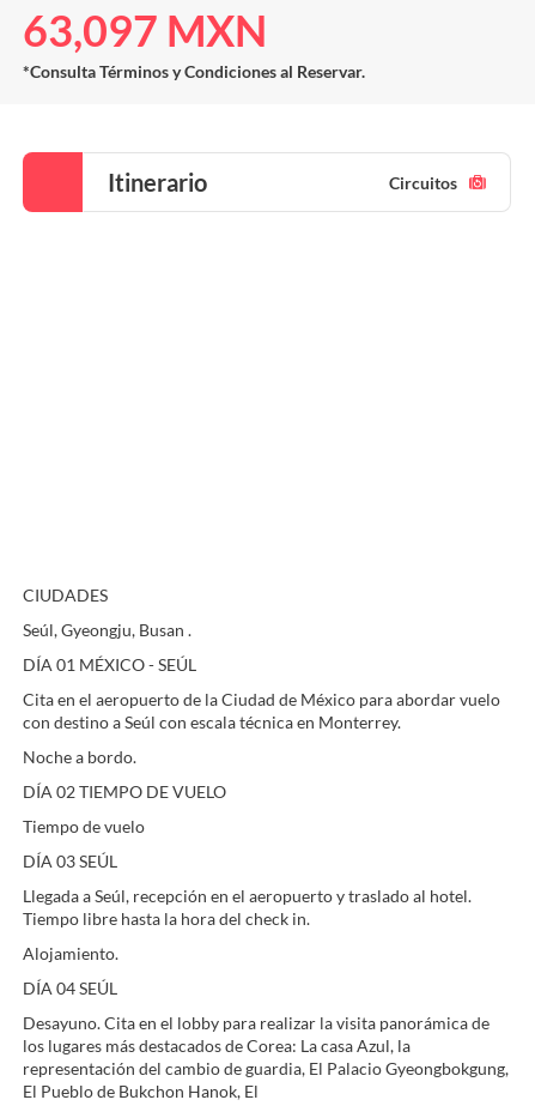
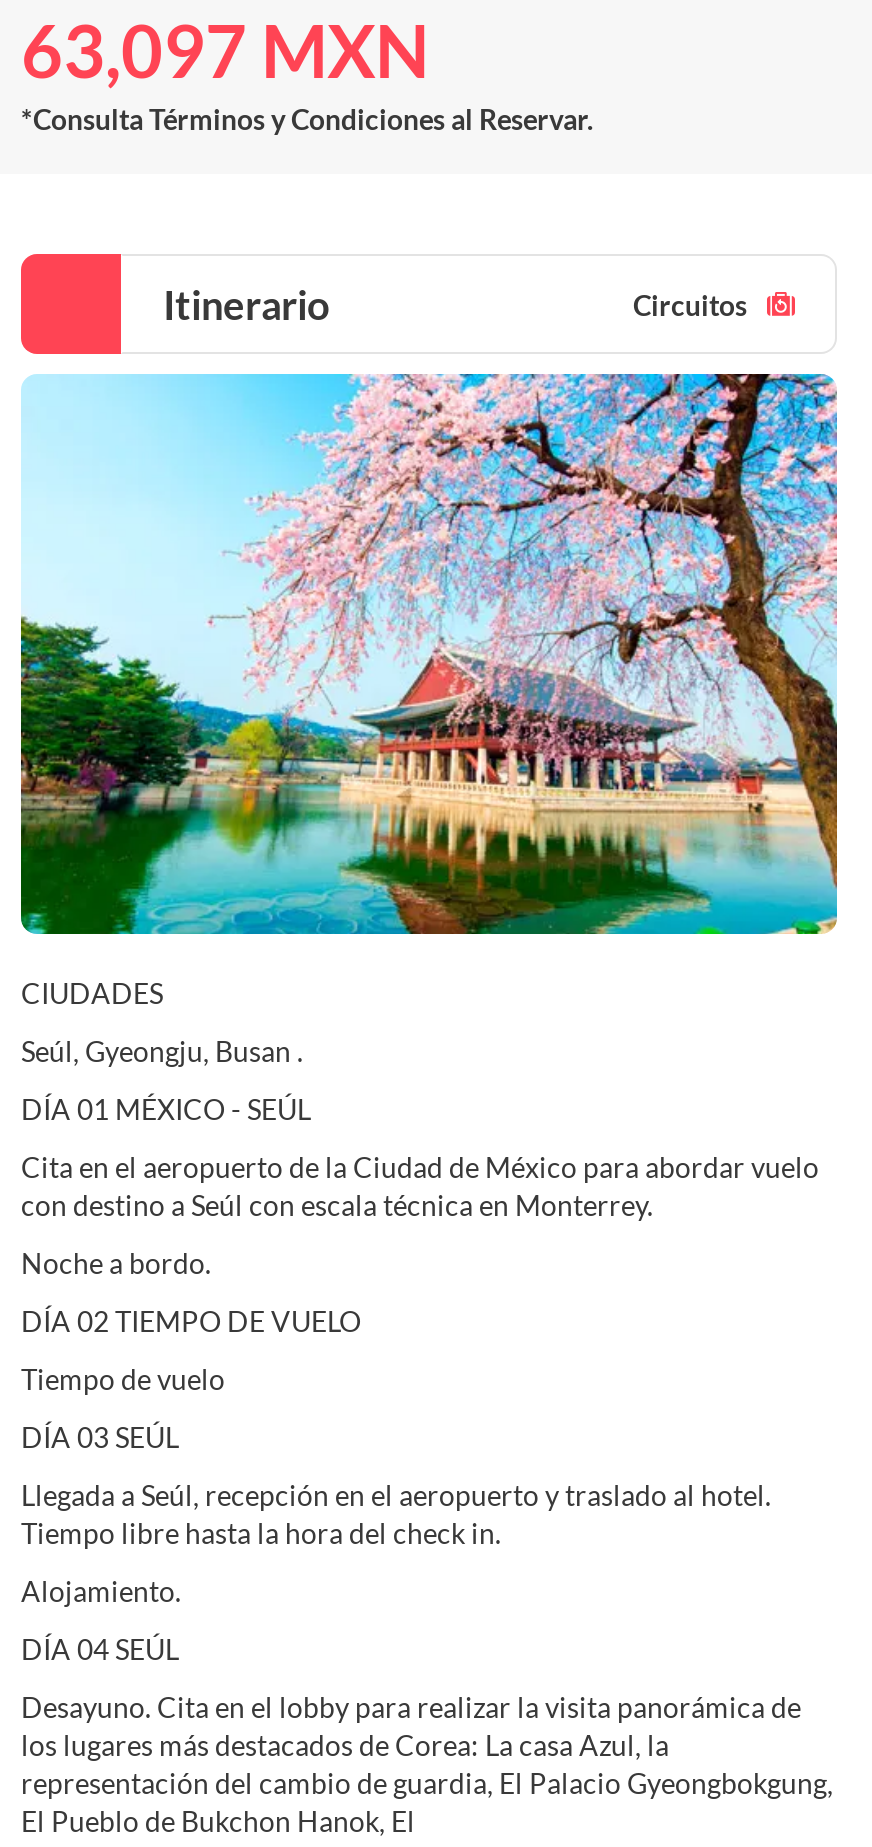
none -> [19,372,839,936] [image]

